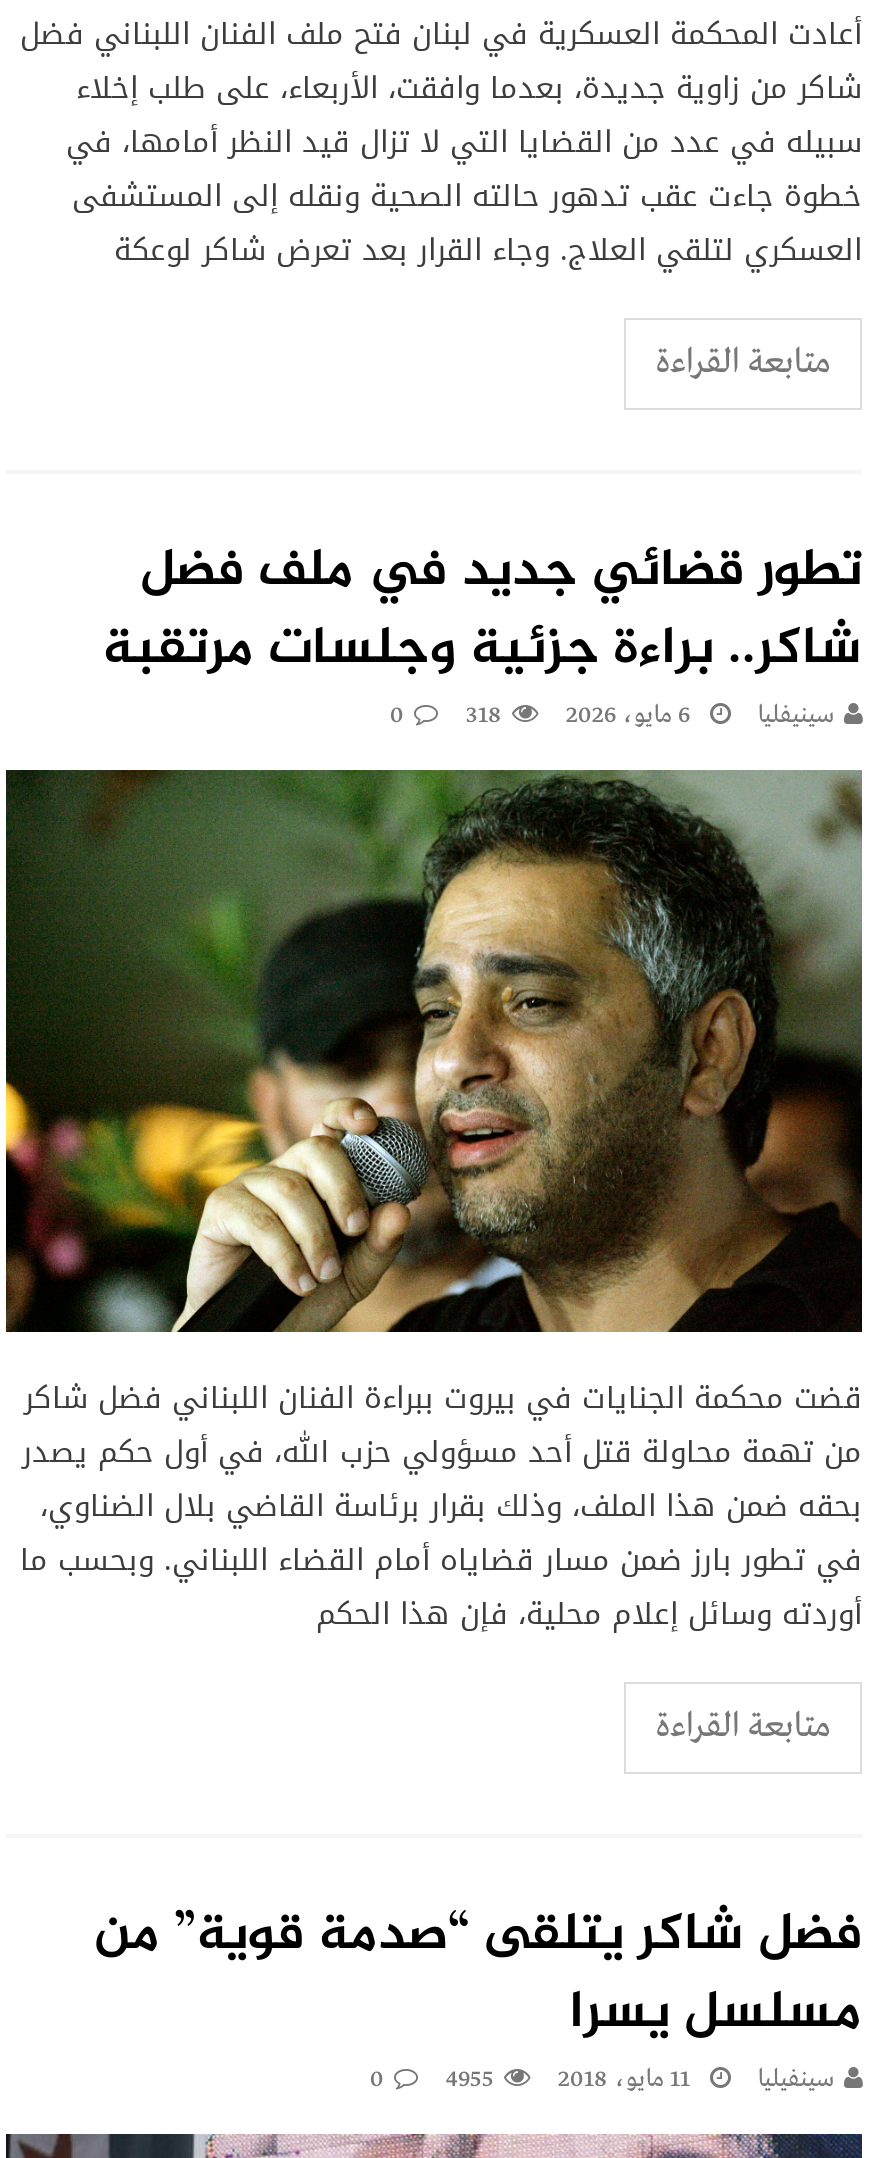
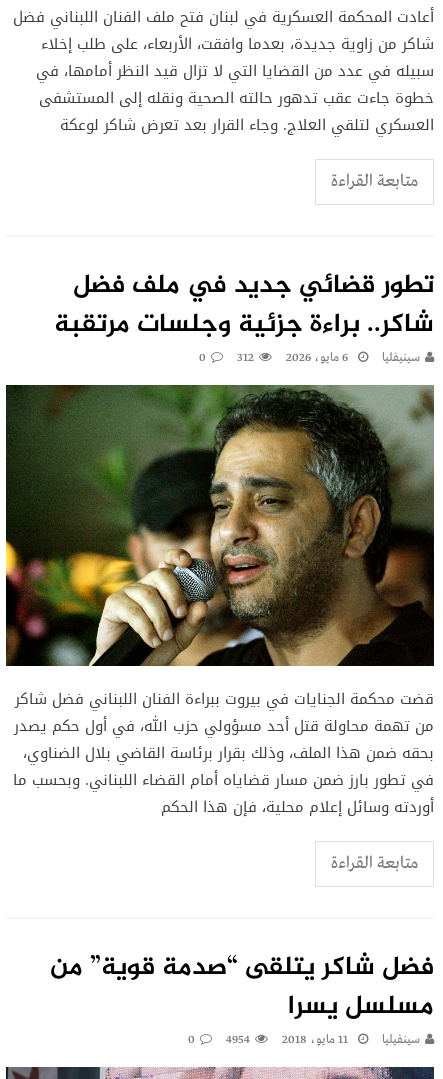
[390,700,502,732] 0 318 -> [199,350,254,366] 0 312
[370,2064,494,2096] 0 4955 -> [188,1032,250,1048] 0 4954

